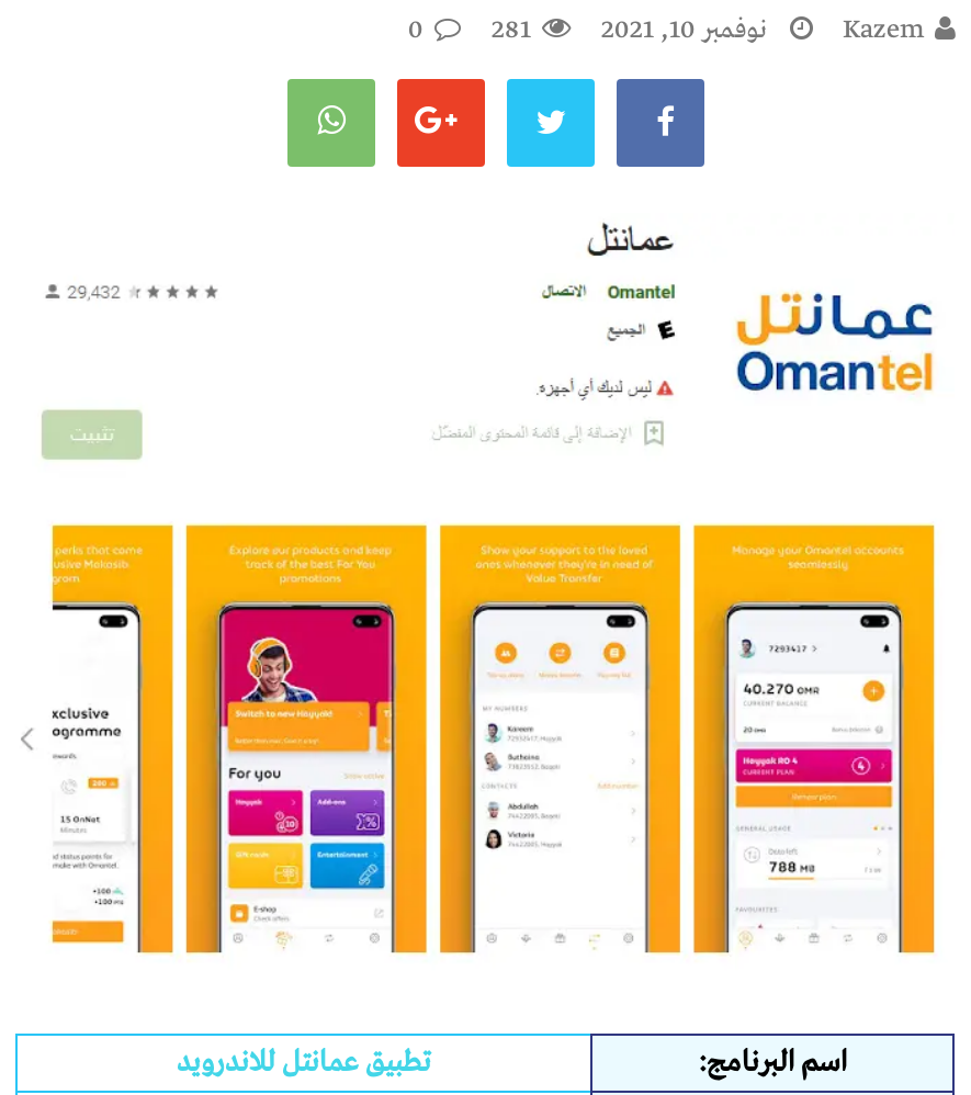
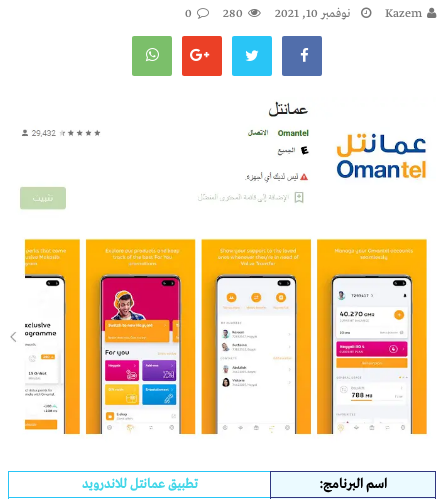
[408,13,531,48] 0 281 -> [185,6,243,22] 0 280

